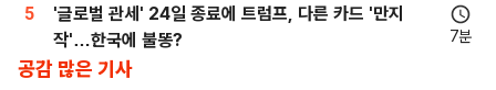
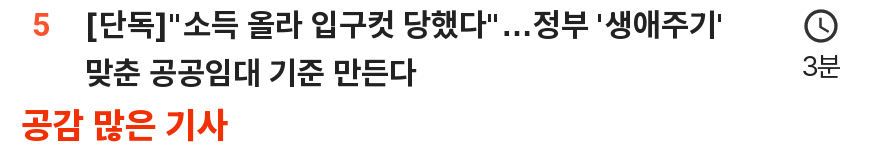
[53,3,472,50] '글로벌 관세' 24일 종료에 트럼프, 다른 카드 '만지 | 작'…한국에 불똥? | 7분 -> [85,6,840,92] [단독]"소득 올라 입구컷 당했다"…정부 '생애주기' | 맞춘 공공임대 기준 만든다 | 3분

